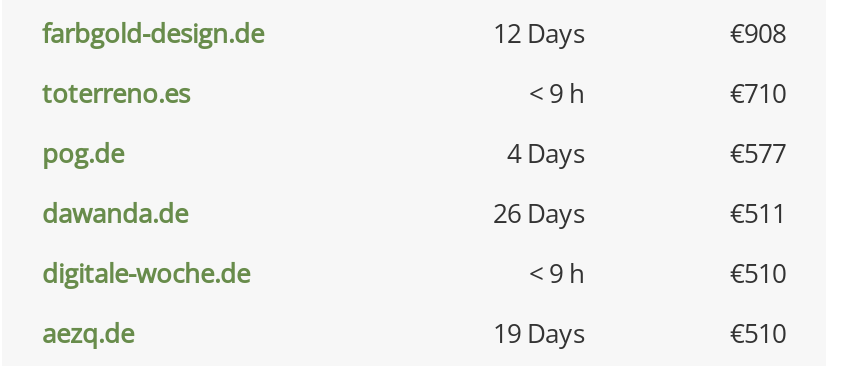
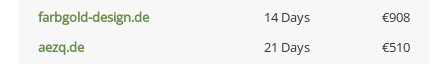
[493,15,585,51] 12 Days -> [263,8,309,26] 14 Days
[42,75,786,291] toterreno.es | < 9 h | €710 | pog.de | 4 Days | €577 | dawanda.de | 26 Days | €511 | digitale-woche.de | < 9 h | €510 -> none
[493,315,585,351] 19 Days -> [263,38,309,56] 21 Days

